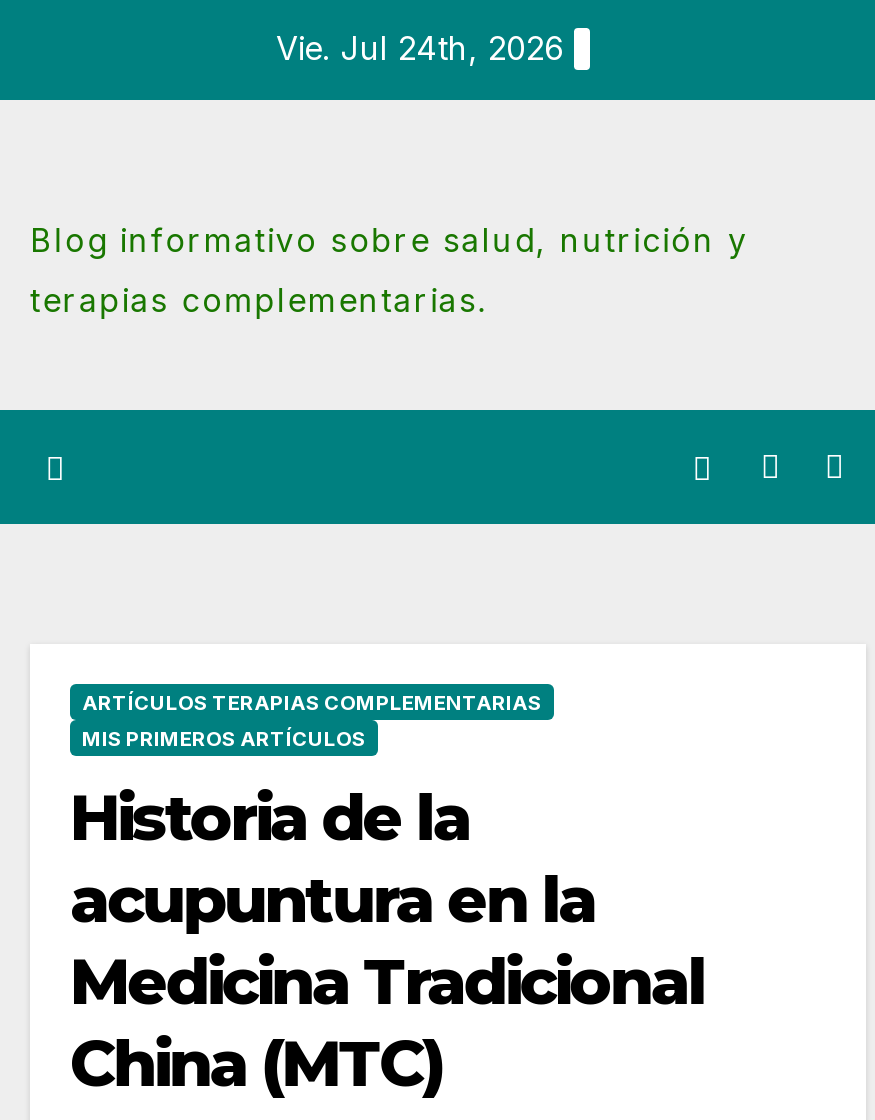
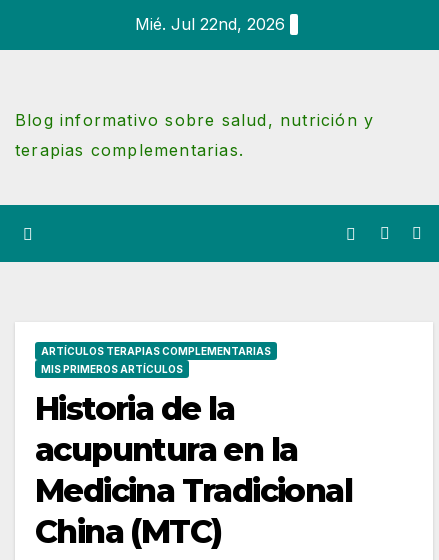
[276,28,564,68] Vie. Jul 24th, 2026 -> [135,14,285,34] Mié. Jul 22nd, 2026

